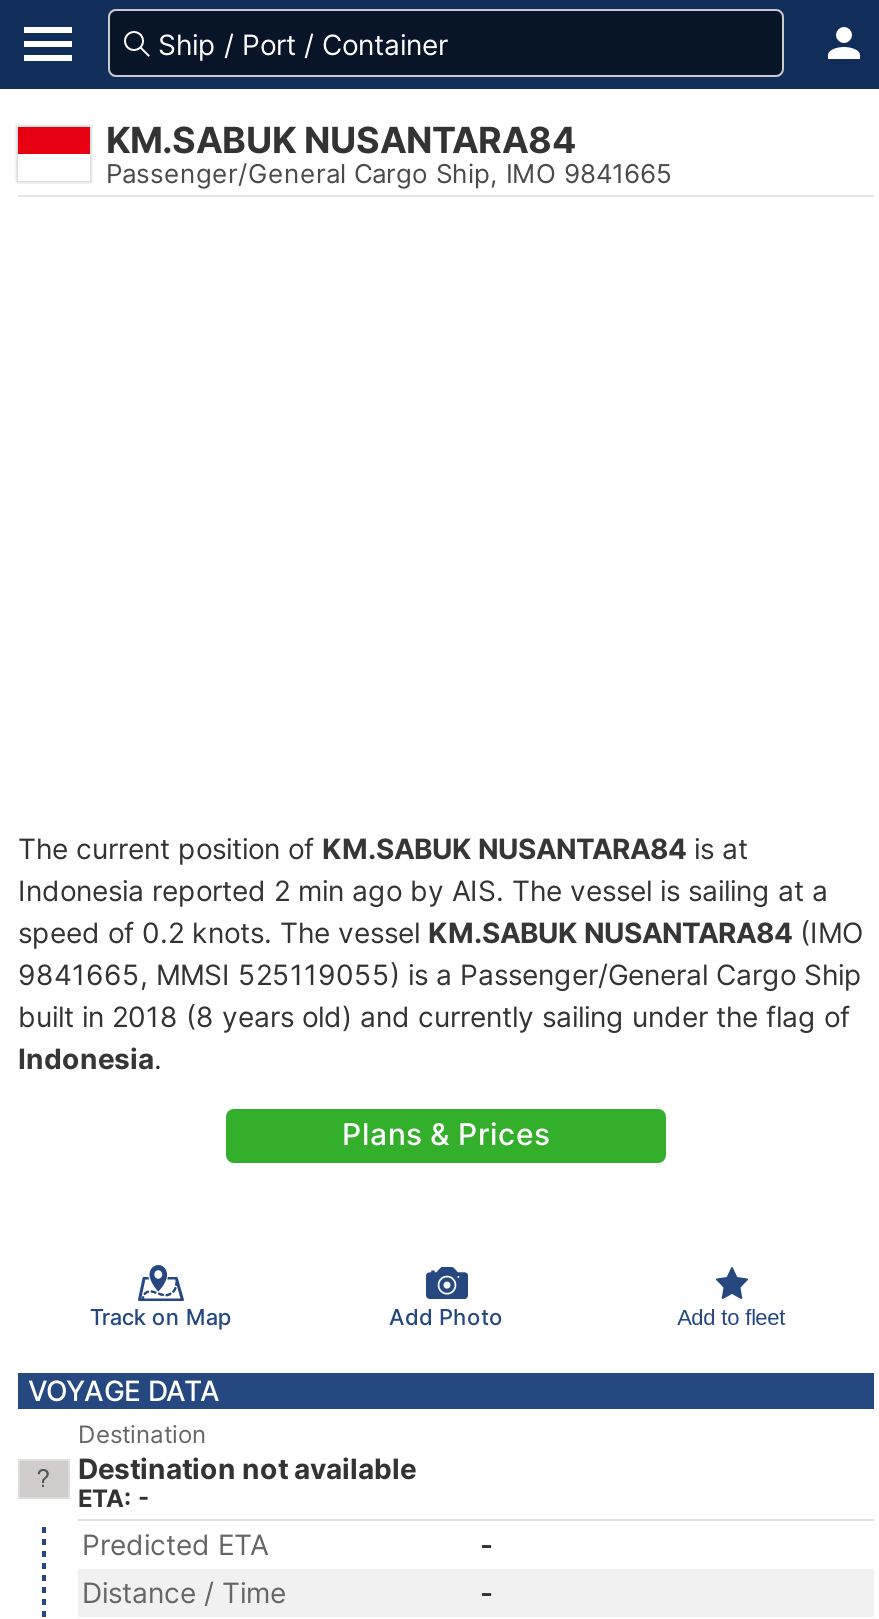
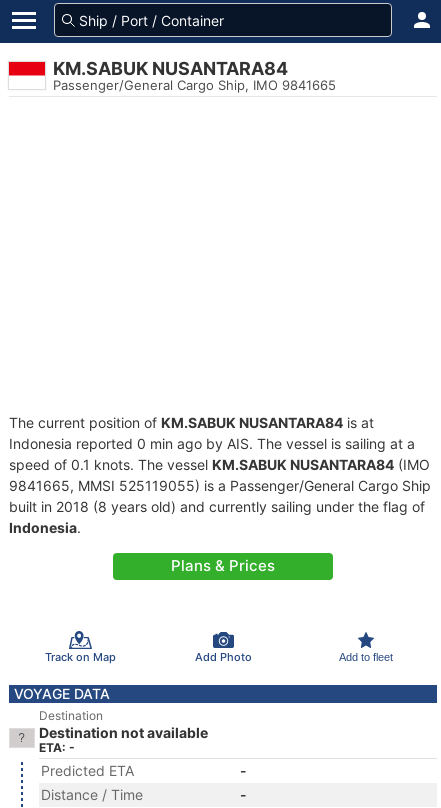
[18,873,828,907] Indonesia reported 2 min ago by AIS. The vessel is sailing at a -> [9,435,415,452] Indonesia reported 0 min ago by AIS. The vessel is sailing at a
[18,915,864,949] speed of 0.2 knots. The vessel KM.SABUK NUSANTARA84 (IMO -> [9,456,430,473] speed of 0.1 knots. The vessel KM.SABUK NUSANTARA84 (IMO

